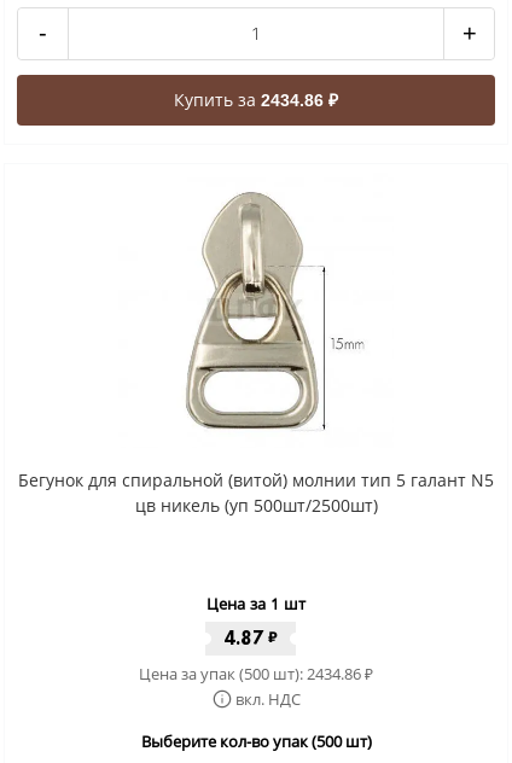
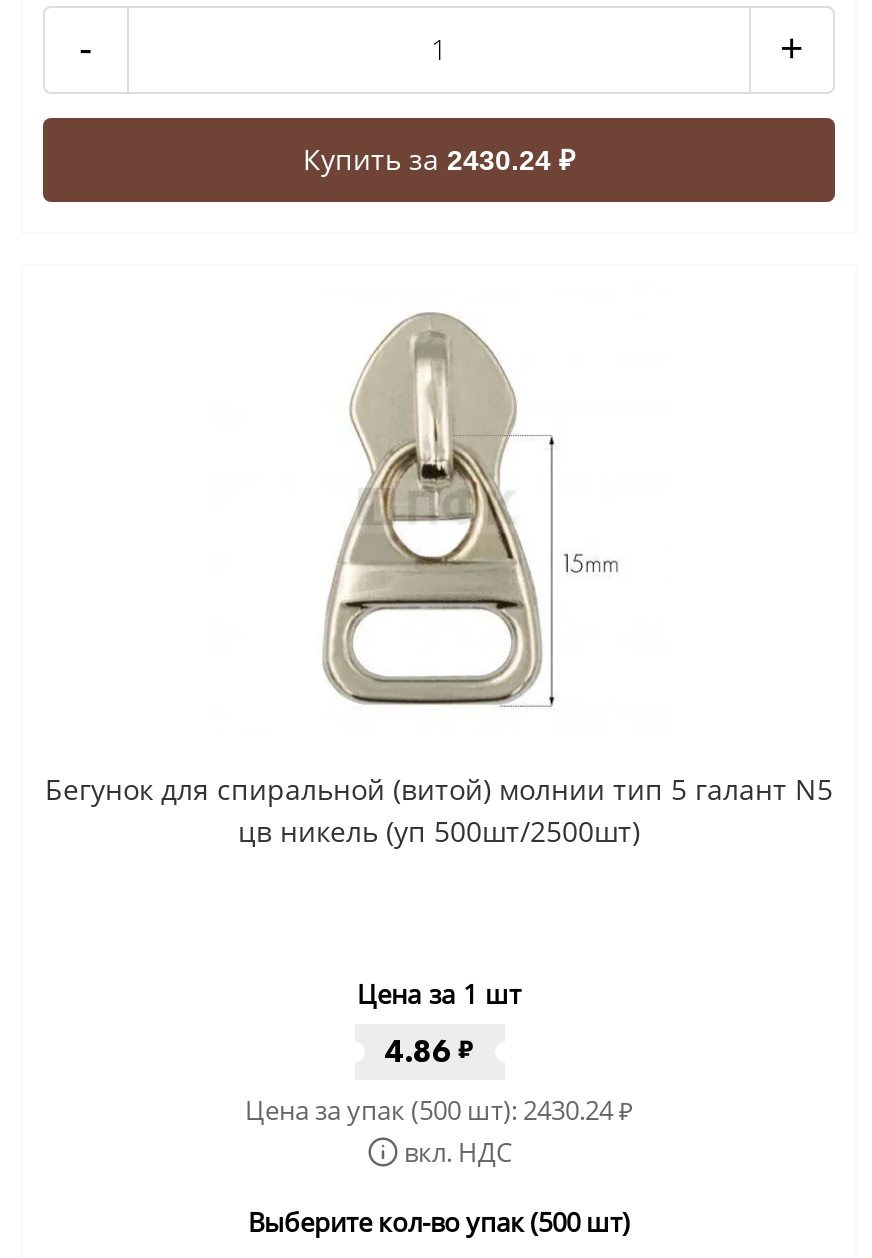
[174,88,338,110] Купить за 2434.86 ₽ -> [303,139,575,177] Купить за 2430.24 ₽
[223,625,277,650] 4.87 ₽ -> [384,1029,474,1071] 4.86 ₽
[139,662,373,684] Цена за упак (500 шт): 2434.86₽ -> [245,1091,633,1127] Цена за упак (500 шт): 2430.24₽

